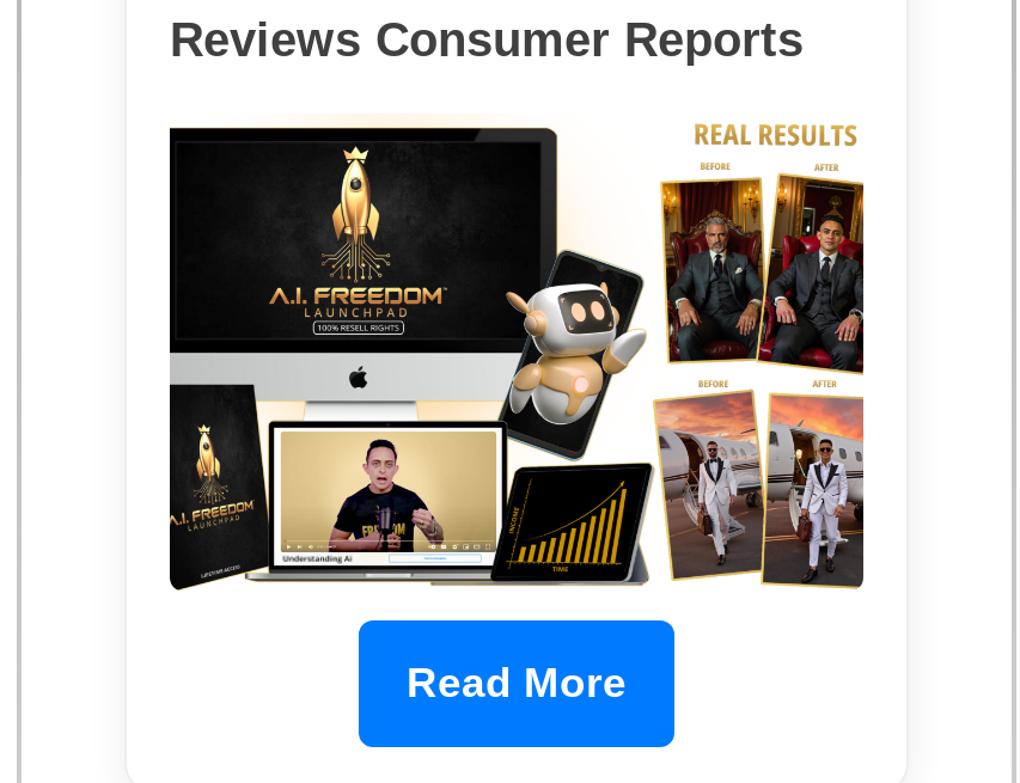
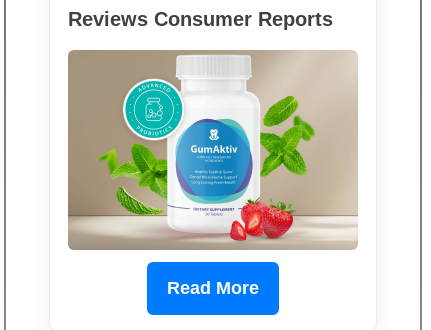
[167,114,866,592] [image] -> [67,49,358,251] [image]

